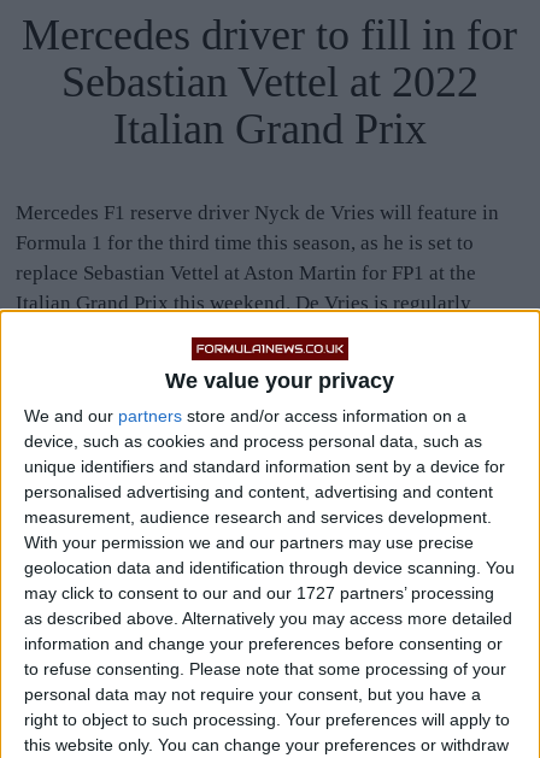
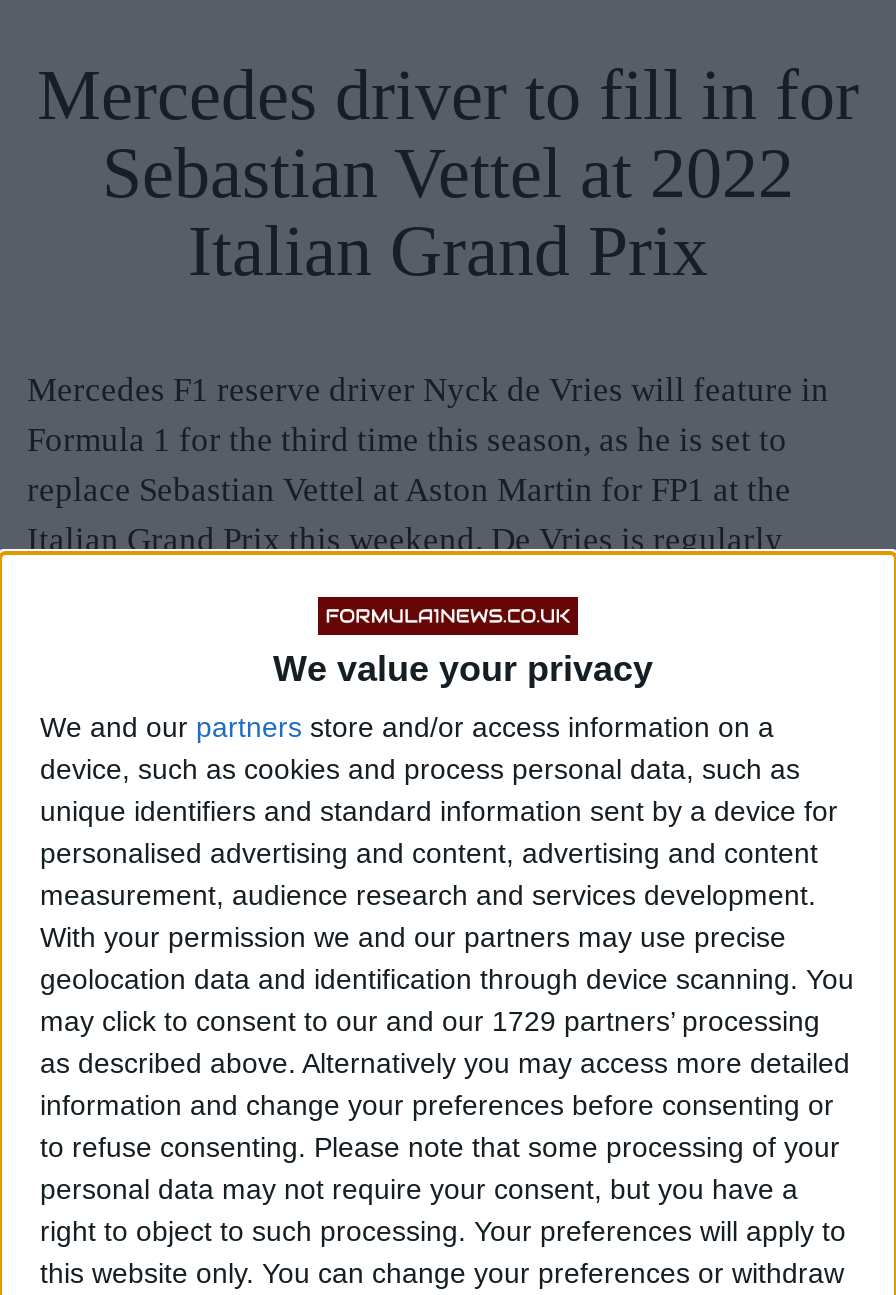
[24,584,494,603] may click to consent to our and our 1727 partners’ processing -> [40,1005,820,1037] may click to consent to our and our 1729 partners’ processing

